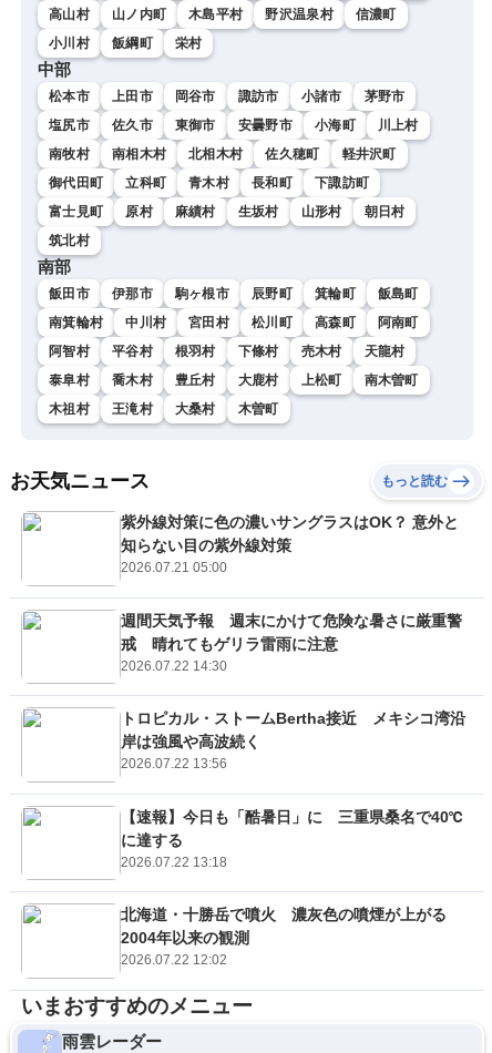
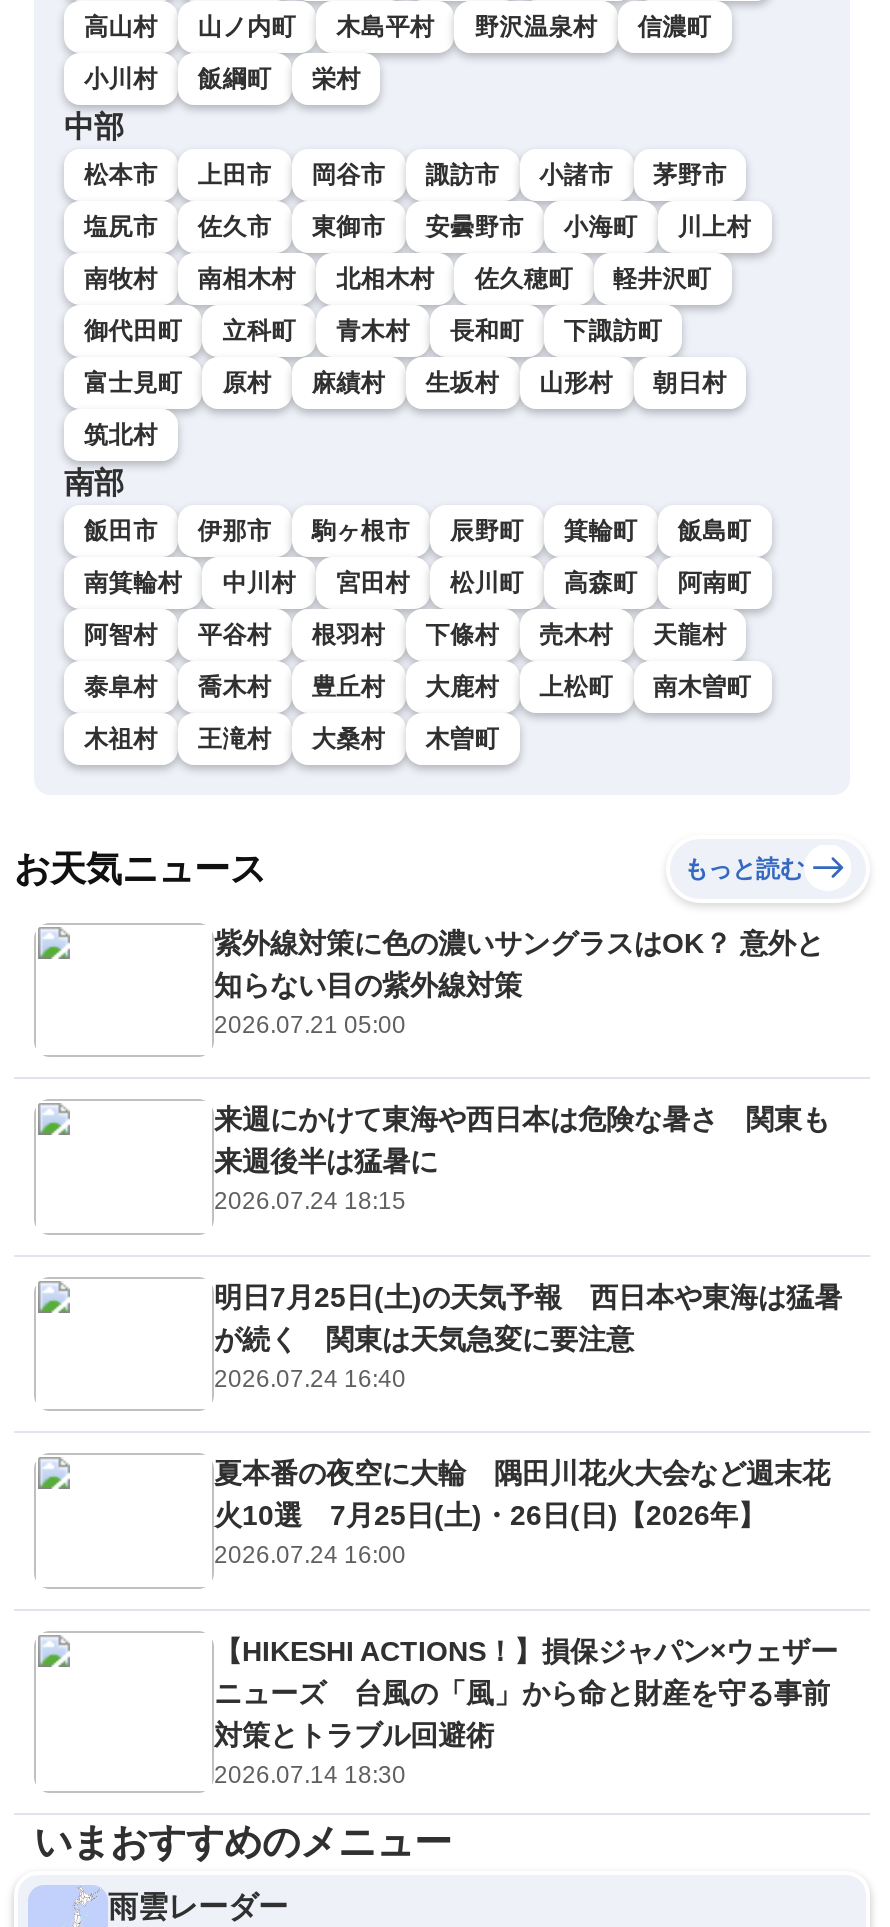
[121,612,462,674] 週間天気予報 週末にかけて危険な暑さに厳重警 | 戒 晴れてもゲリラ雷雨に注意 | 2026.07.22 14:30 -> [214,1103,830,1215] 来週にかけて東海や西日本は危険な暑さ 関東も | 来週後半は猛暑に | 2026.07.24 18:15
[121,710,465,772] トロピカル・ストームBertha接近 メキシコ湾沿 | 岸は強風や高波続く | 2026.07.22 13:56 -> [214,1280,842,1392] 明日7月25日(土)の天気予報 西日本や東海は猛暑 | が続く 関東は天気急変に要注意 | 2026.07.24 16:40
[121,808,463,870] 【速報】今日も「酷暑日」に 三重県桑名で40℃ | に達する | 2026.07.22 13:18 -> [214,1457,830,1569] 夏本番の夜空に大輪 隅田川花火大会など週末花 | 火10選 7月25日(土)・26日(日)【2026年】 | 2026.07.24 16:00
[121,906,462,968] 北海道・十勝岳で噴火 濃灰色の噴煙が上がる | 2004年以来の観測 | 2026.07.22 12:02 -> [214,1634,838,1788] 【HIKESHI ACTIONS！】損保ジャパン×ウェザー | ニューズ 台風の「風」から命と財産を守る事前 | 対策とトラブル回避術 | 2026.07.14 18:30

